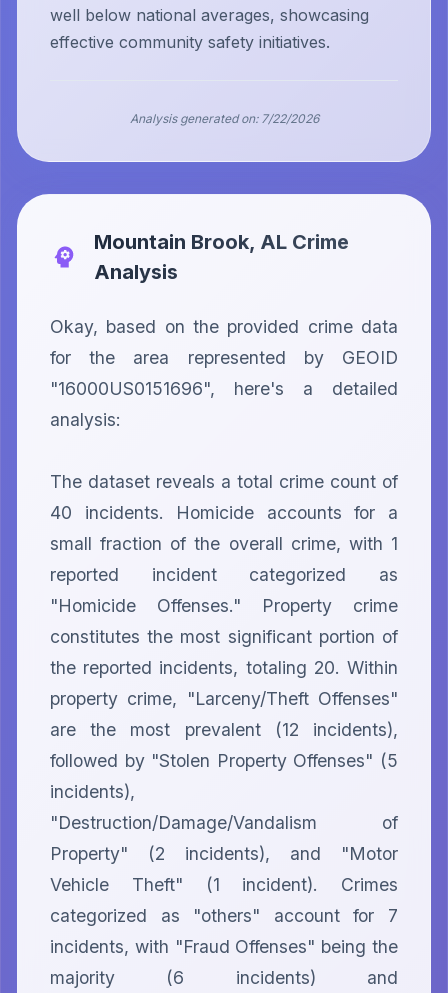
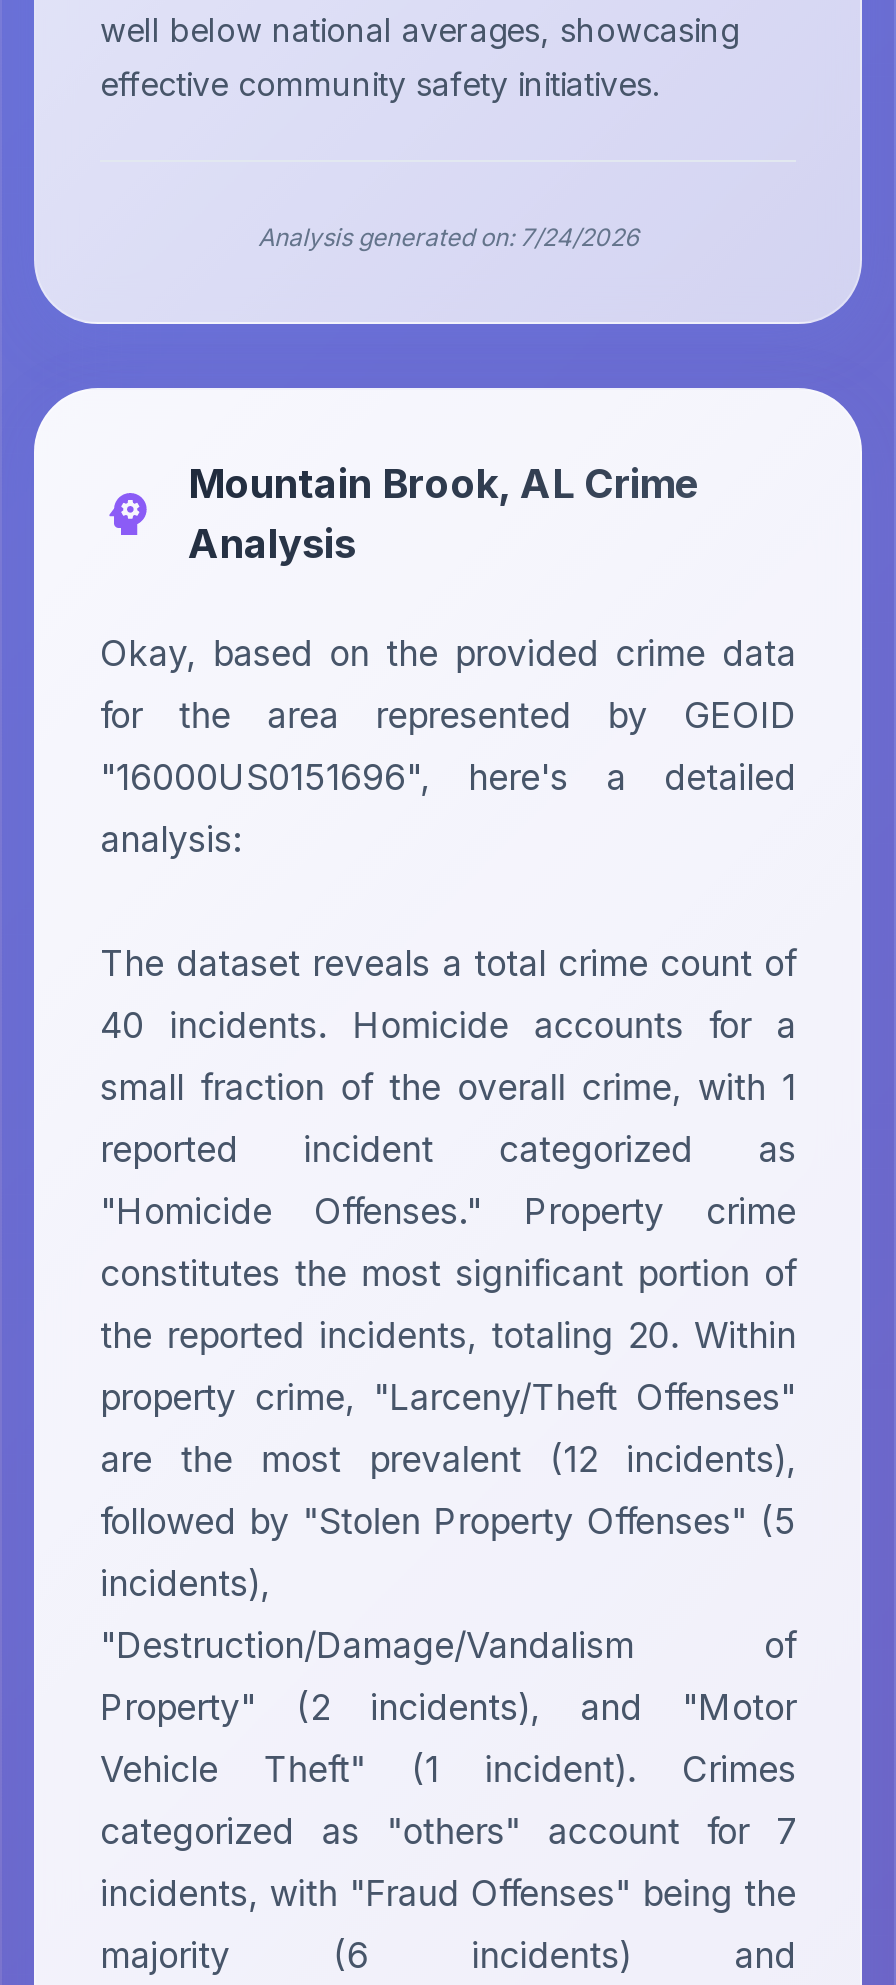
[129,111,318,126] Analysis generated on: 7/22/2026 -> [258,222,638,252] Analysis generated on: 7/24/2026

